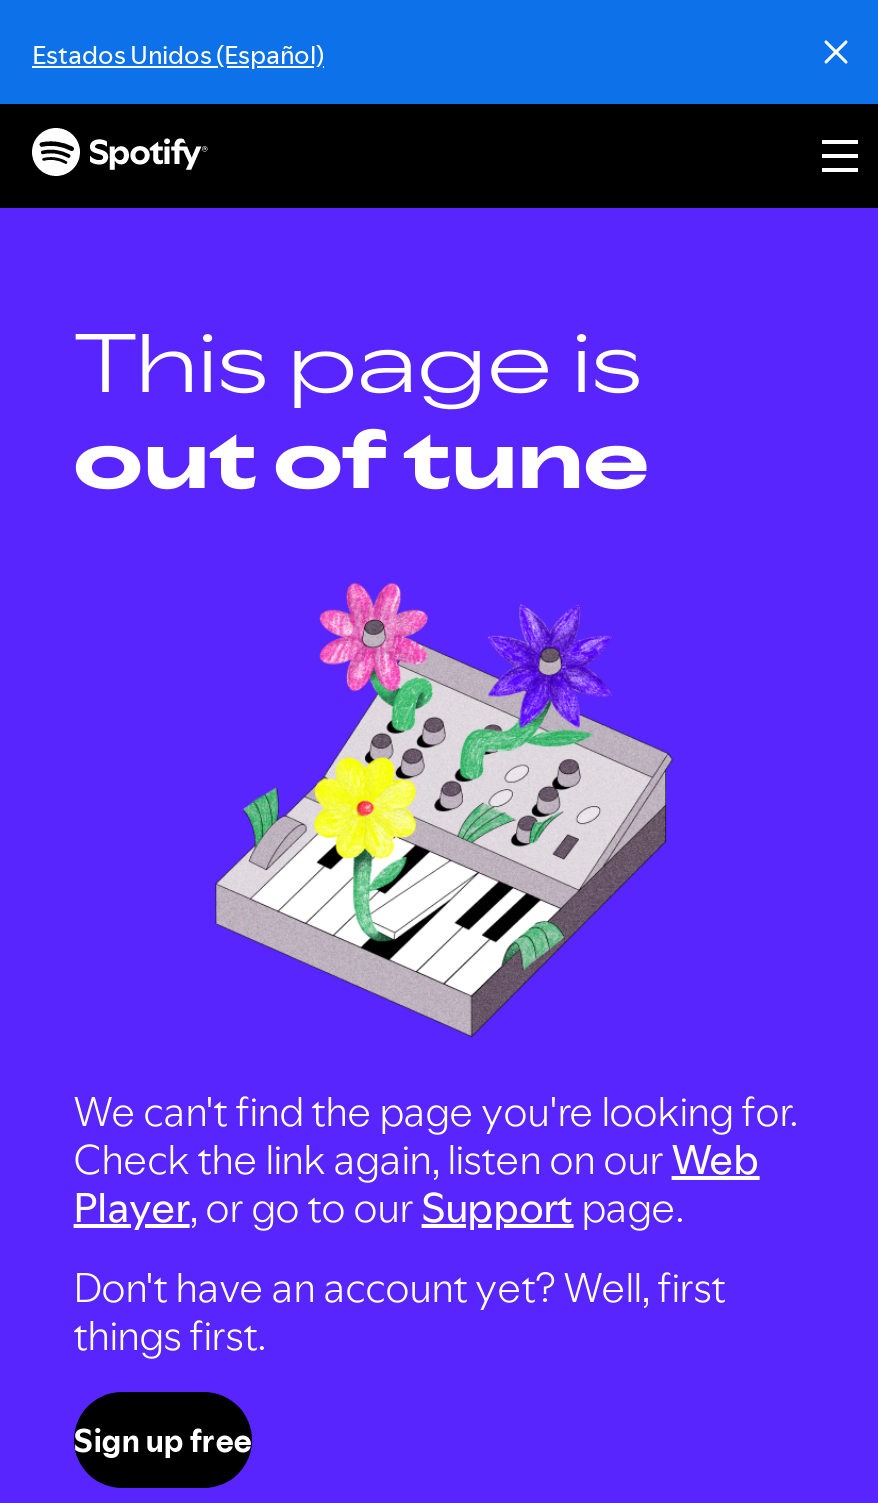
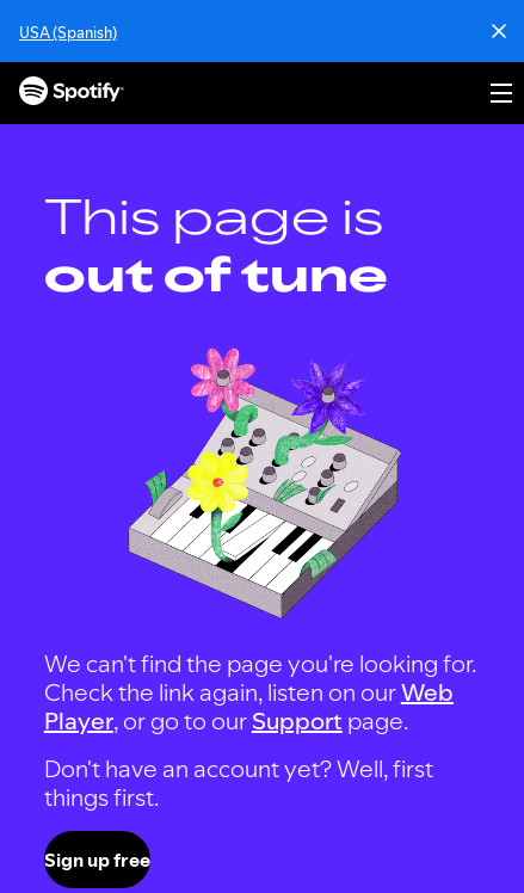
[32,36,324,72] Estados Unidos (Español) -> [19,21,117,43] USA (Spanish)

